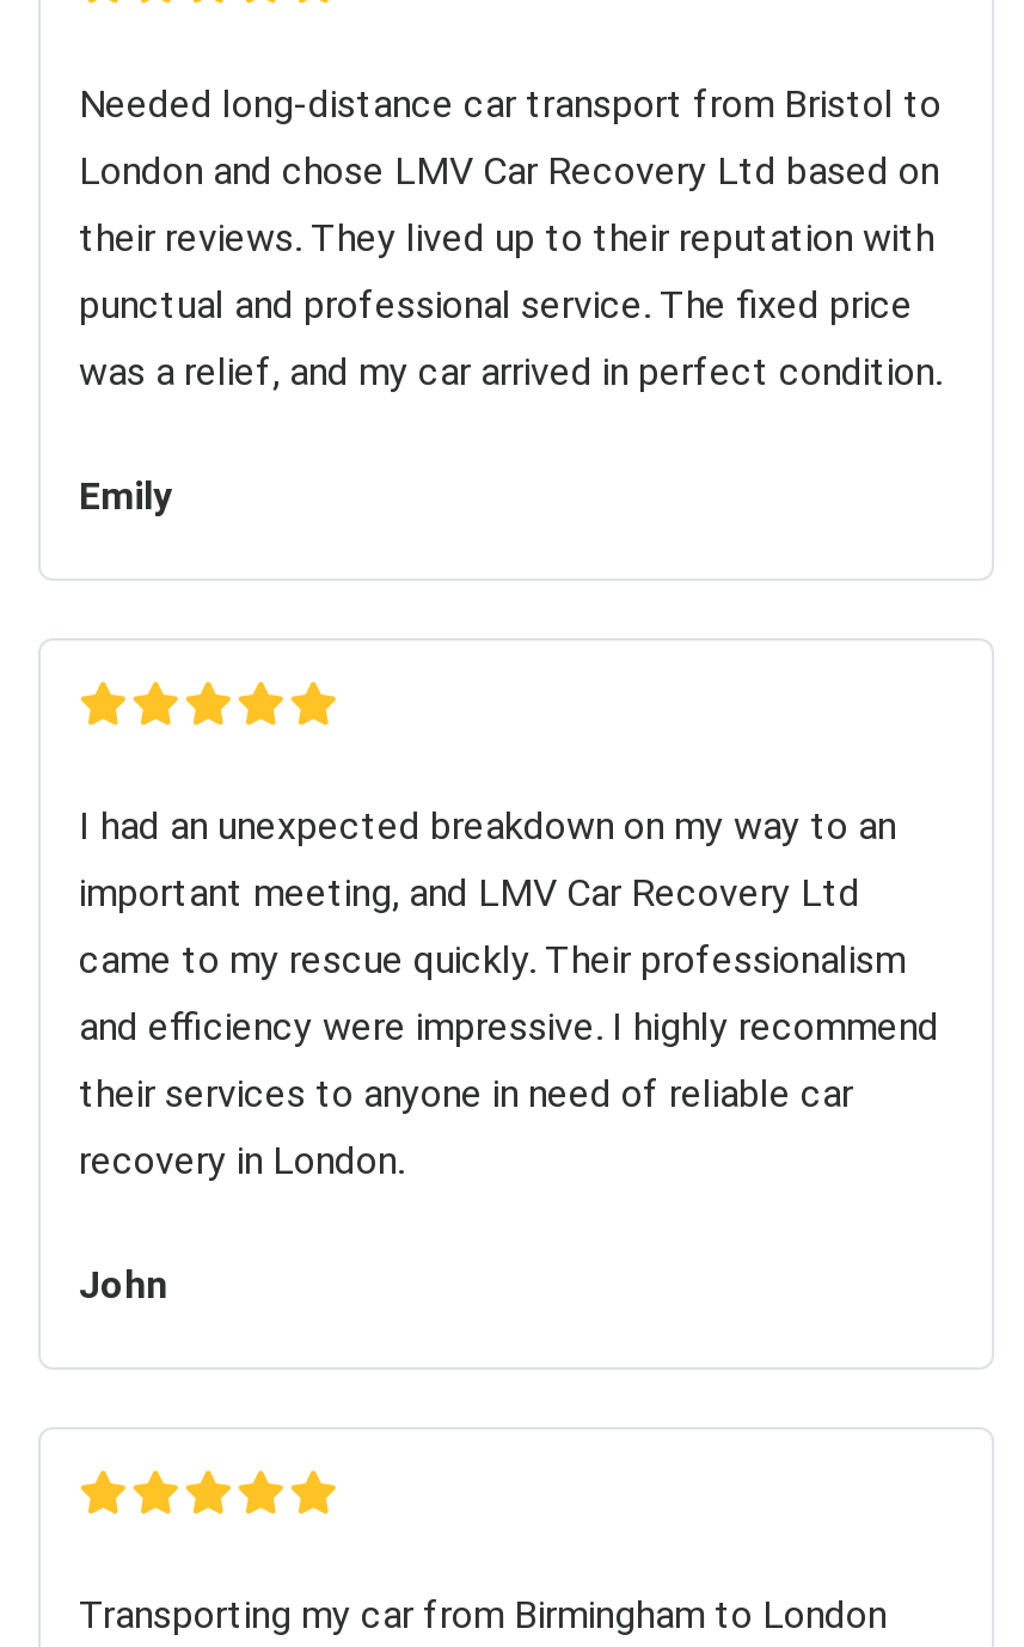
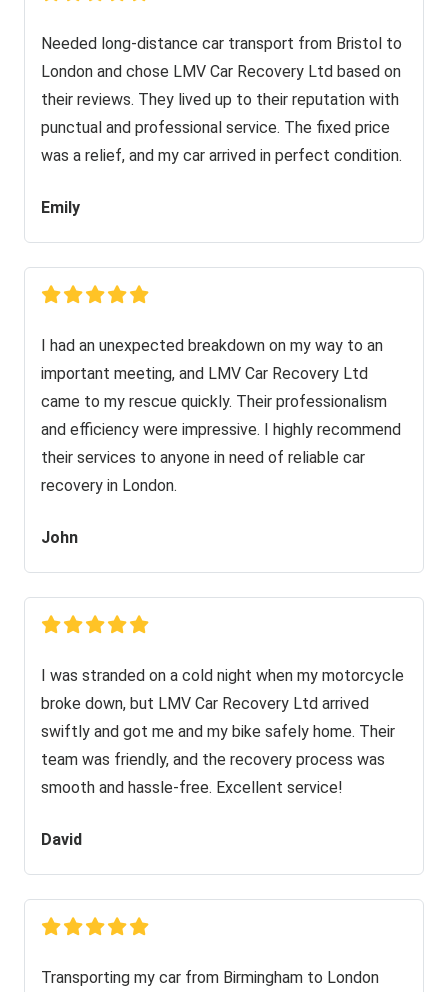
none -> [41,666,404,849] I was stranded on a cold night when my motorcycle | broke down, but LMV Car Recovery Ltd arrived | swiftly and got me and my bike safely home. Their | team was friendly, and the recovery process was | smooth and hassle-free. Excellent service! | David

